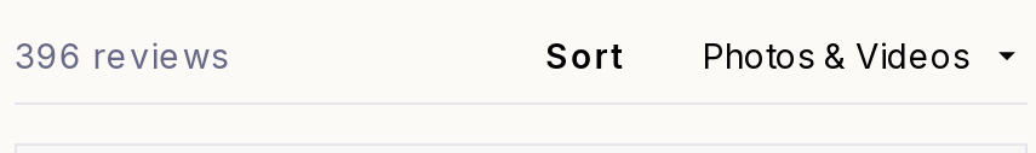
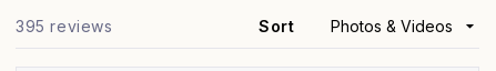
[15,35,229,76] 396 reviews -> [16,17,113,35] 395 reviews

